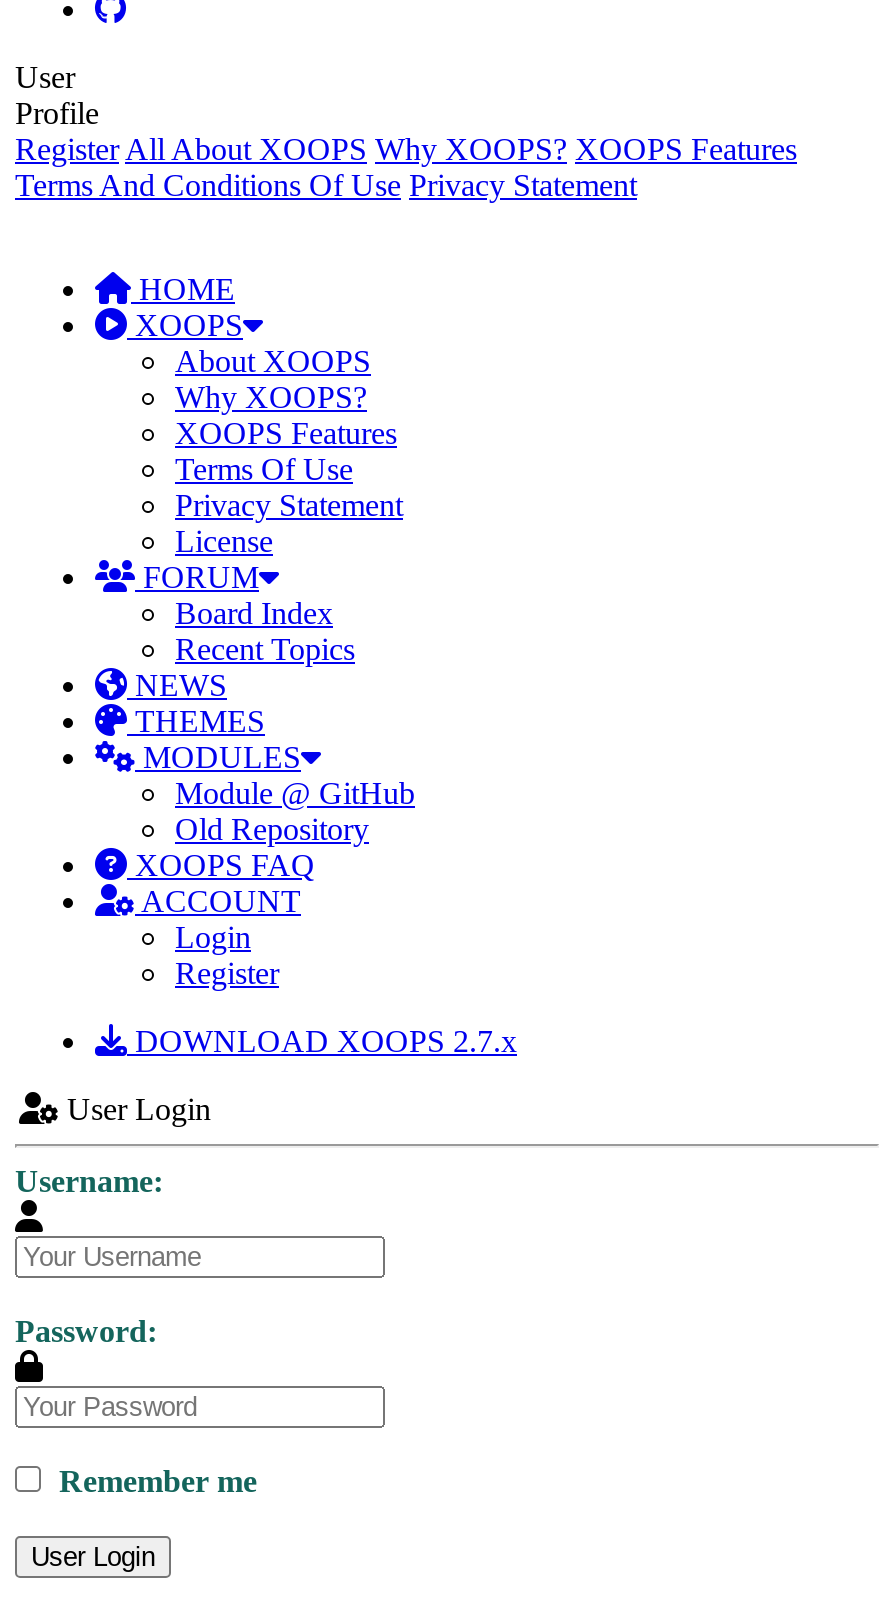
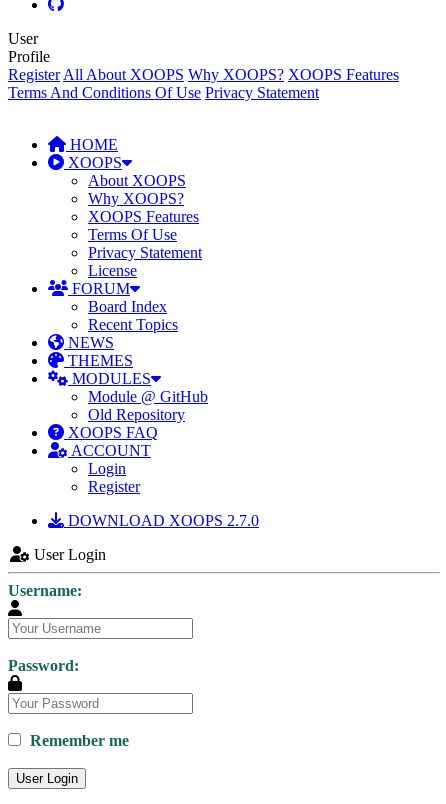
[127,1024,517,1058] DOWNLOAD XOOPS 2.7.x -> [64,512,259,529] DOWNLOAD XOOPS 2.7.0

